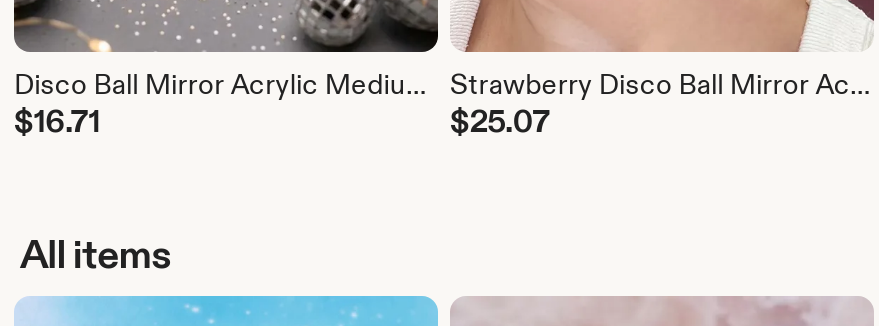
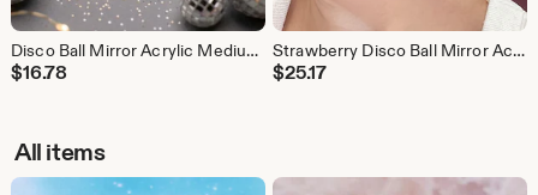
[14,100,100,140] $16.71 -> [11,60,67,84] $16.78
[450,100,550,140] $25.07 -> [273,60,327,84] $25.17

